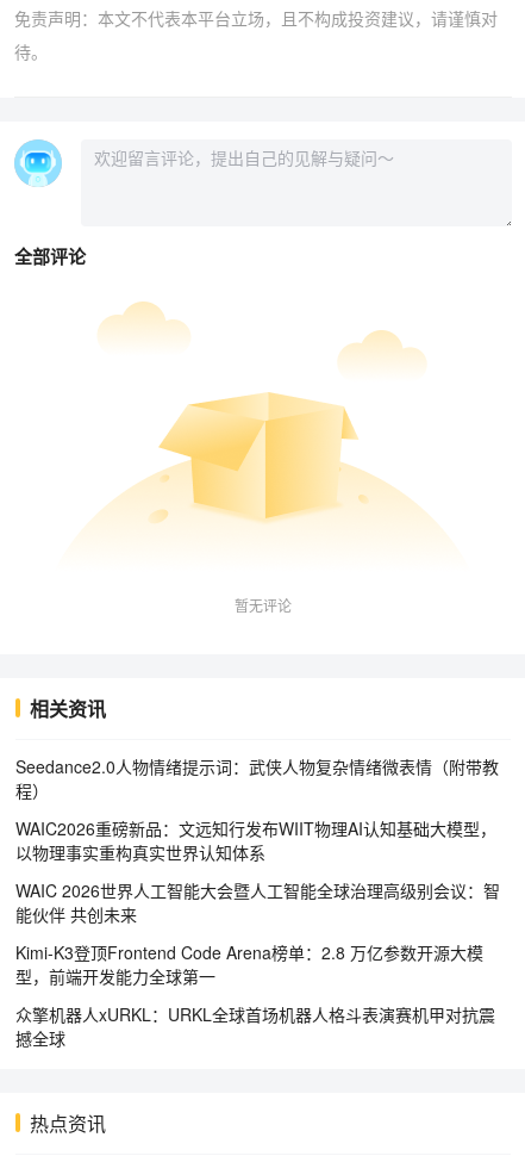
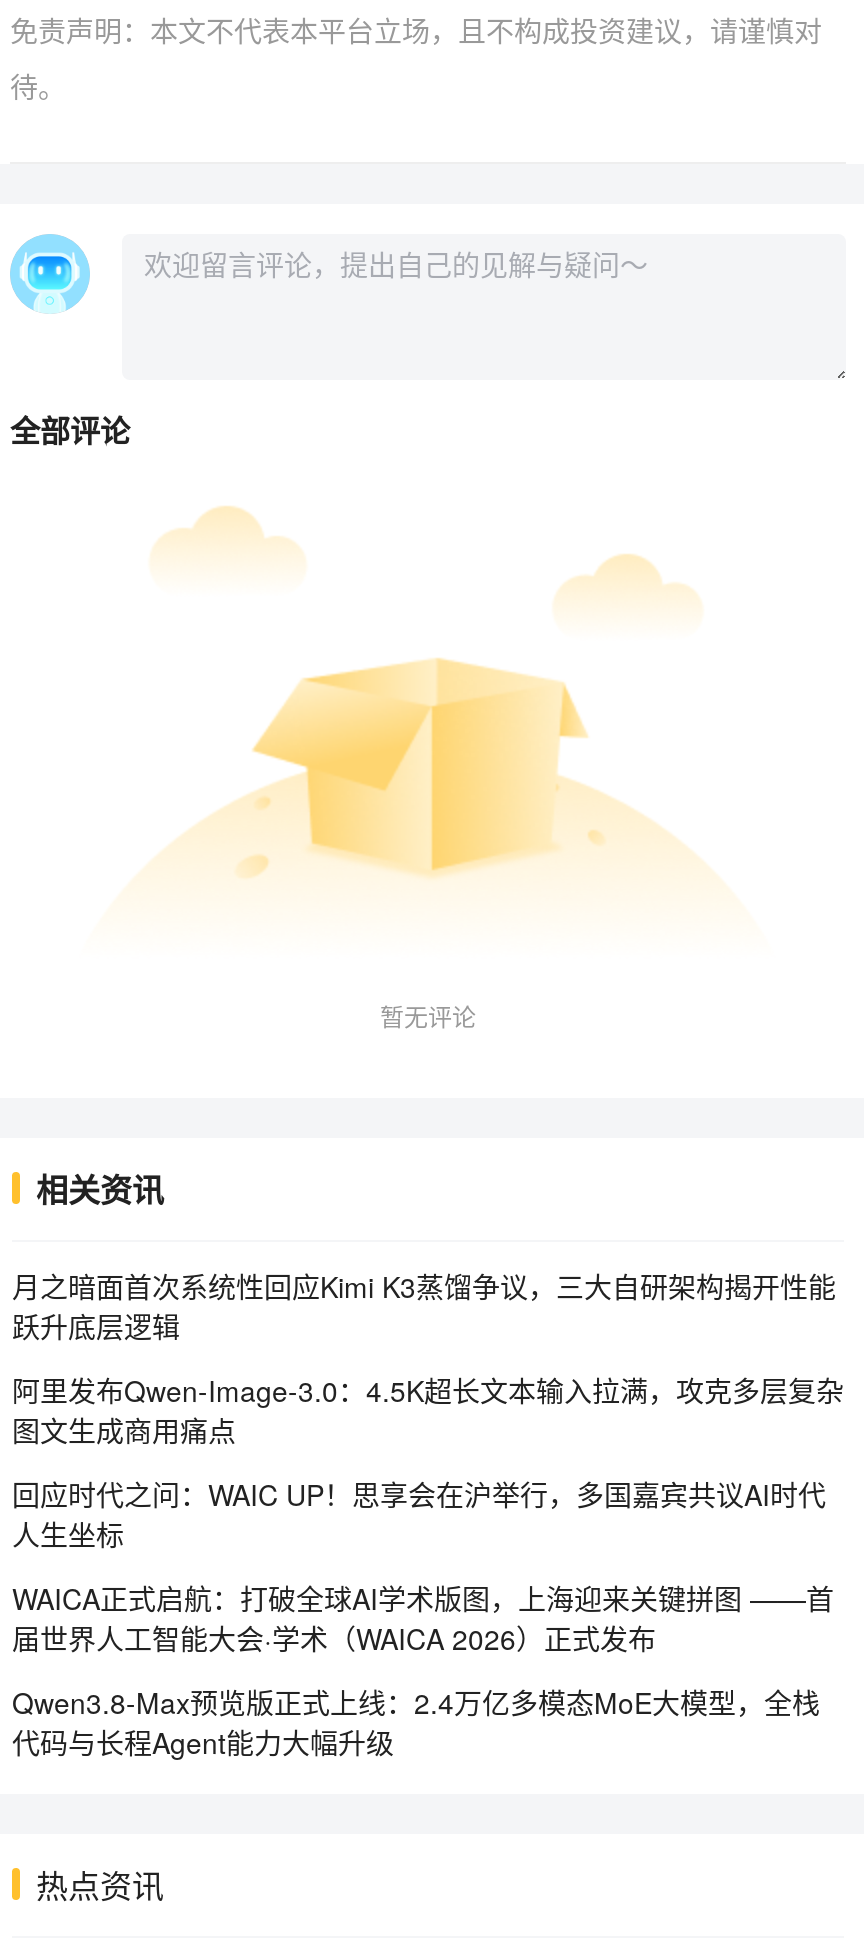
[15,754,499,802] Seedance2.0人物情绪提示词：武侠人物复杂情绪微表情（附带教 | 程） -> [12,1265,836,1345] 月之暗面首次系统性回应Kimi K3蒸馏争议，三大自研架构揭开性能 | 跃升底层逻辑
[15,816,496,864] WAIC2026重磅新品：文远知行发布WIIT物理AI认知基础大模型， | 以物理事实重构真实世界认知体系 -> [12,1369,844,1449] 阿里发布Qwen-Image-3.0：4.5K超长文本输入拉满，攻克多层复杂 | 图文生成商用痛点
[15,878,500,926] WAIC 2026世界人工智能大会暨人工智能全球治理高级别会议：智 | 能伙伴 共创未来 -> [12,1473,826,1553] 回应时代之问：WAIC UP！思享会在沪举行，多国嘉宾共议AI时代 | 人生坐标
[15,940,483,987] Kimi-K3登顶Frontend Code Arena榜单：2.8 万亿参数开源大模 | 型，前端开发能力全球第一 -> [12,1577,834,1657] WAICA正式启航：打破全球AI学术版图，上海迎来关键拼图 ——首 | 届世界人工智能大会·学术（WAICA 2026）正式发布
[15,1002,495,1049] 众擎机器人xURKL：URKL全球首场机器人格斗表演赛机甲对抗震 | 撼全球 -> [12,1681,820,1761] Qwen3.8-Max预览版正式上线：2.4万亿多模态MoE大模型，全栈 | 代码与长程Agent能力大幅升级

